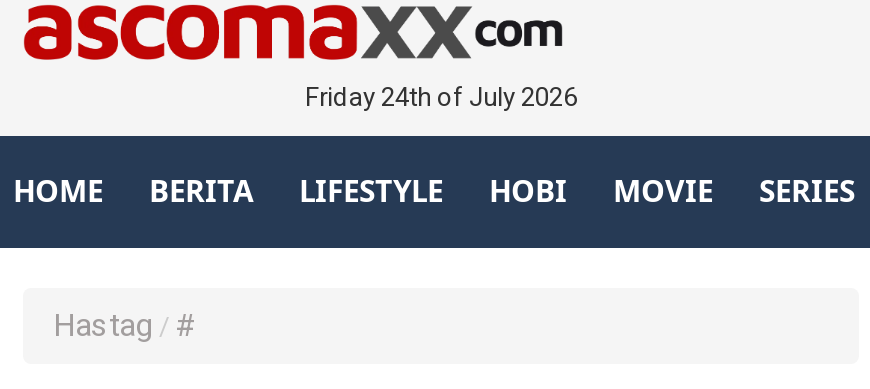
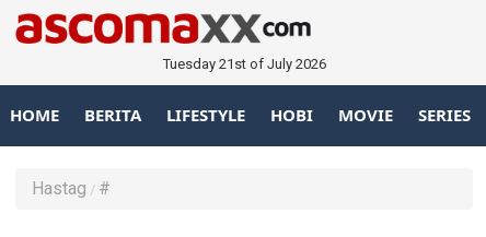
[305,82,577,112] Friday 24th of July 2026 -> [163,56,326,72] Tuesday 21st of July 2026

